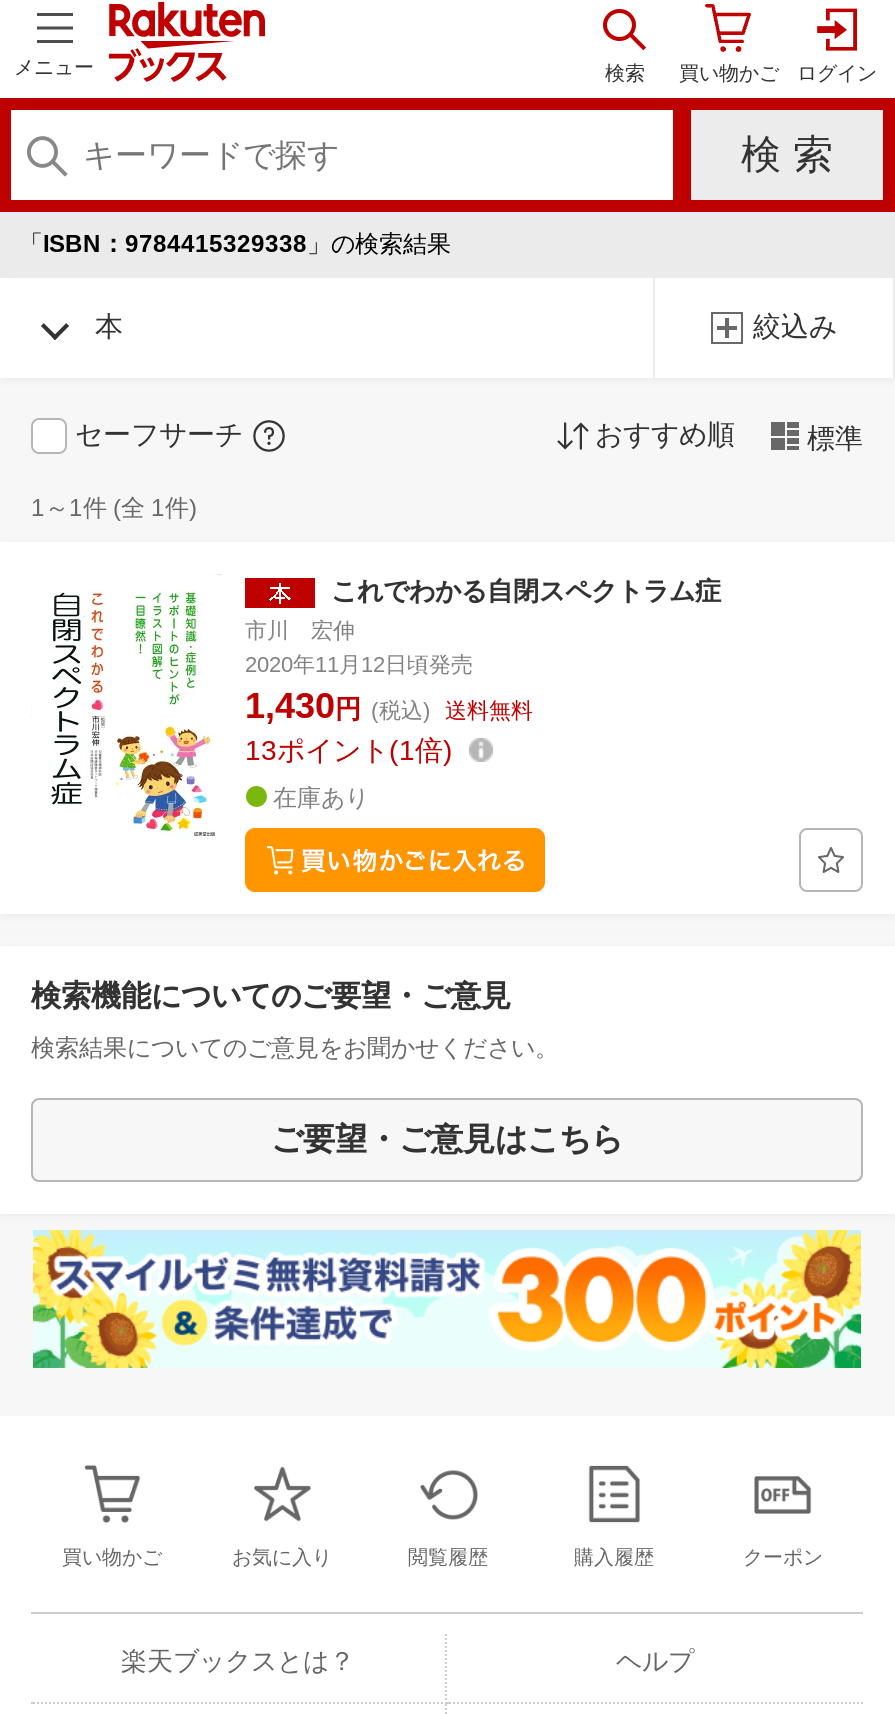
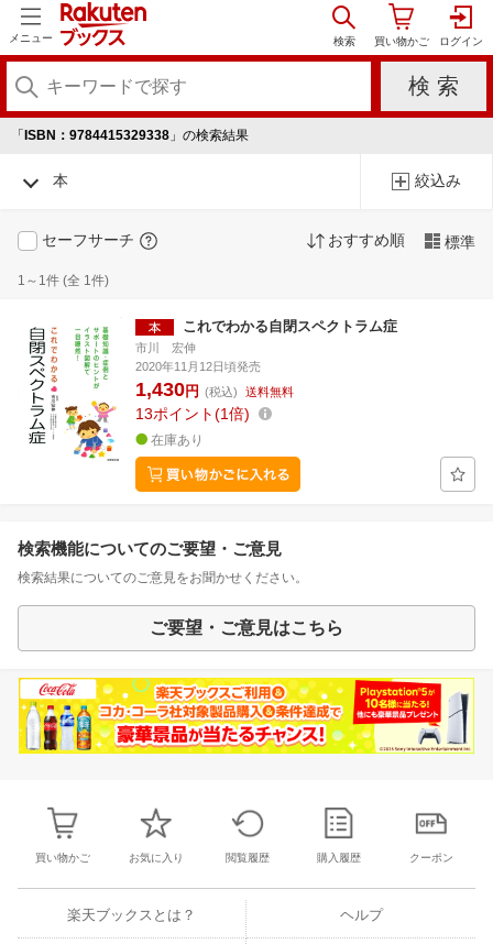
[31,1230,863,1370] [image] -> [18,677,475,755] [image]

